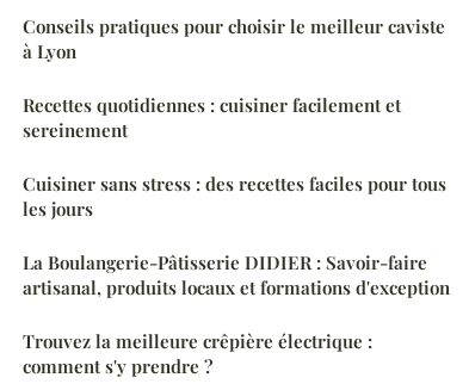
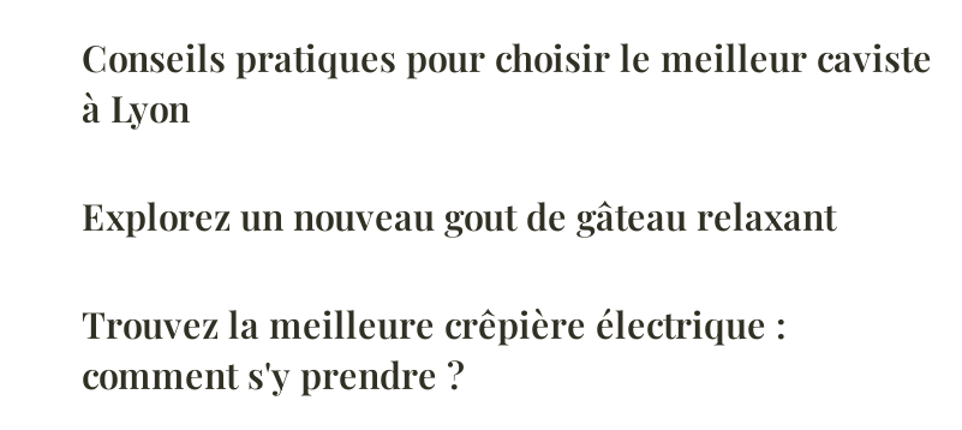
[23,93,450,299] Recettes quotidiennes : cuisiner facilement et | sereinement | Cuisiner sans stress : des recettes faciles pour tous | les jours | La Boulangerie-Pâtisserie DIDIER : Savoir-faire | artisanal, produits locaux et formations d'exception -> [82,191,836,239] Explorez un nouveau gout de gâteau relaxant

